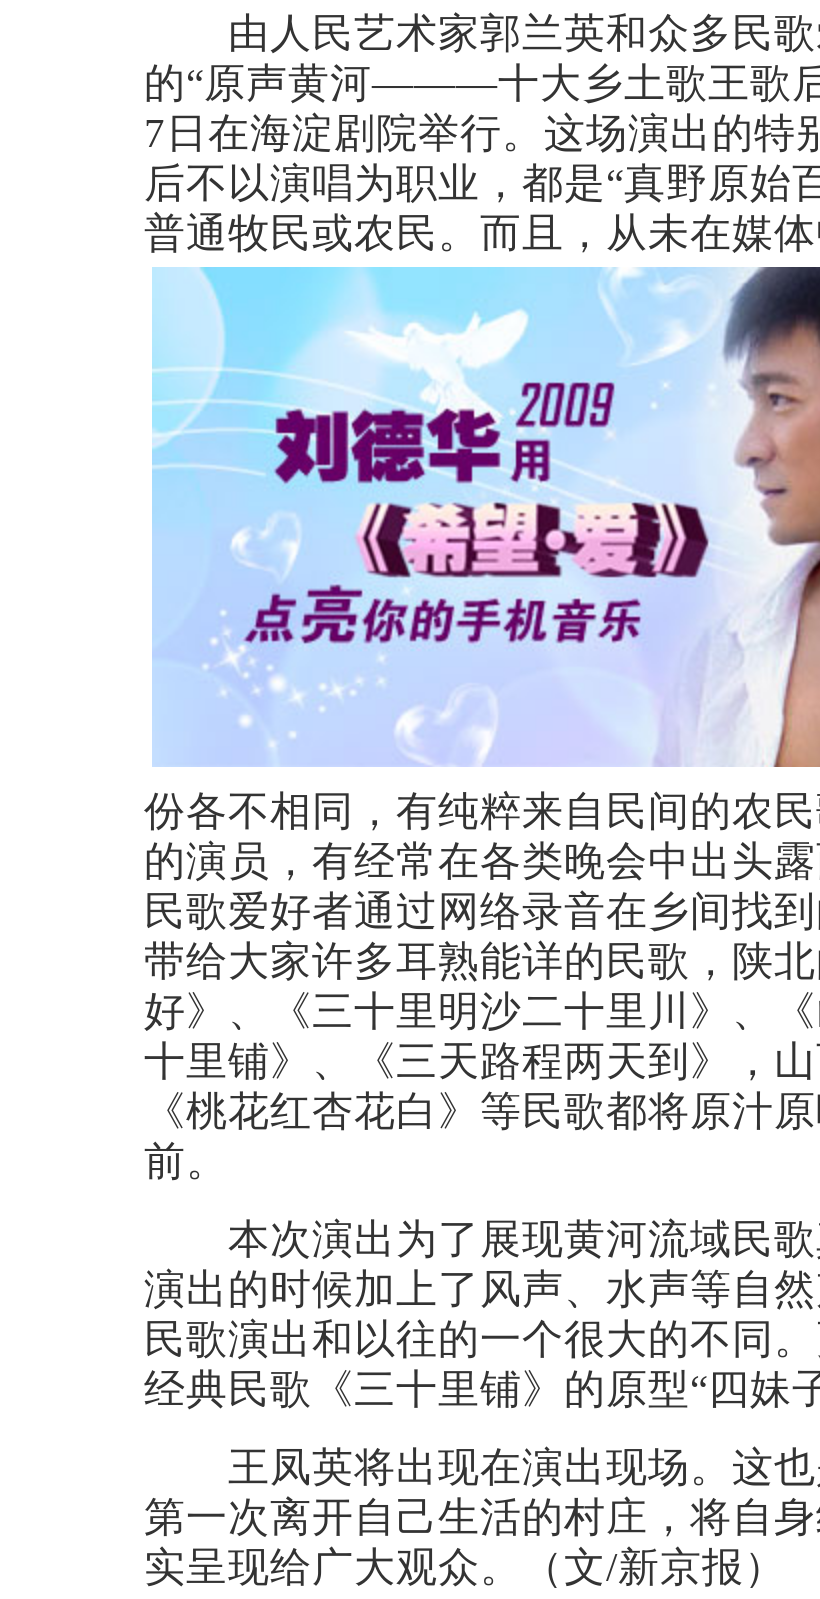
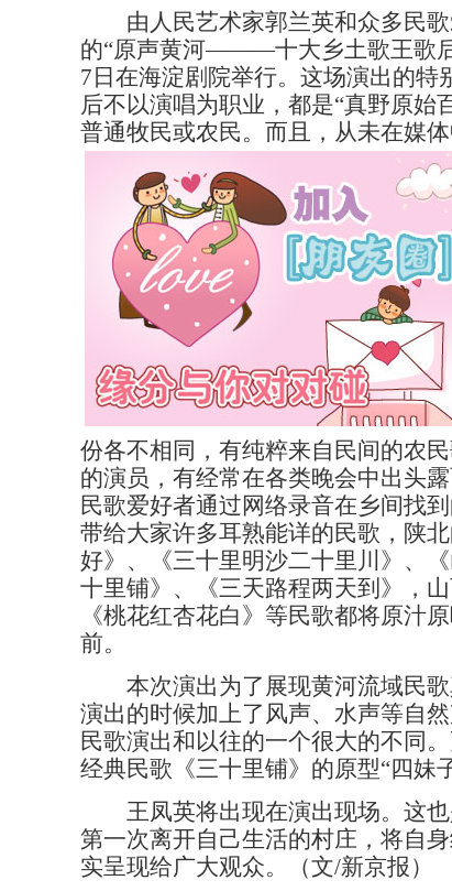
[150,265,814,769] [image] -> [85,151,449,427] [image]

